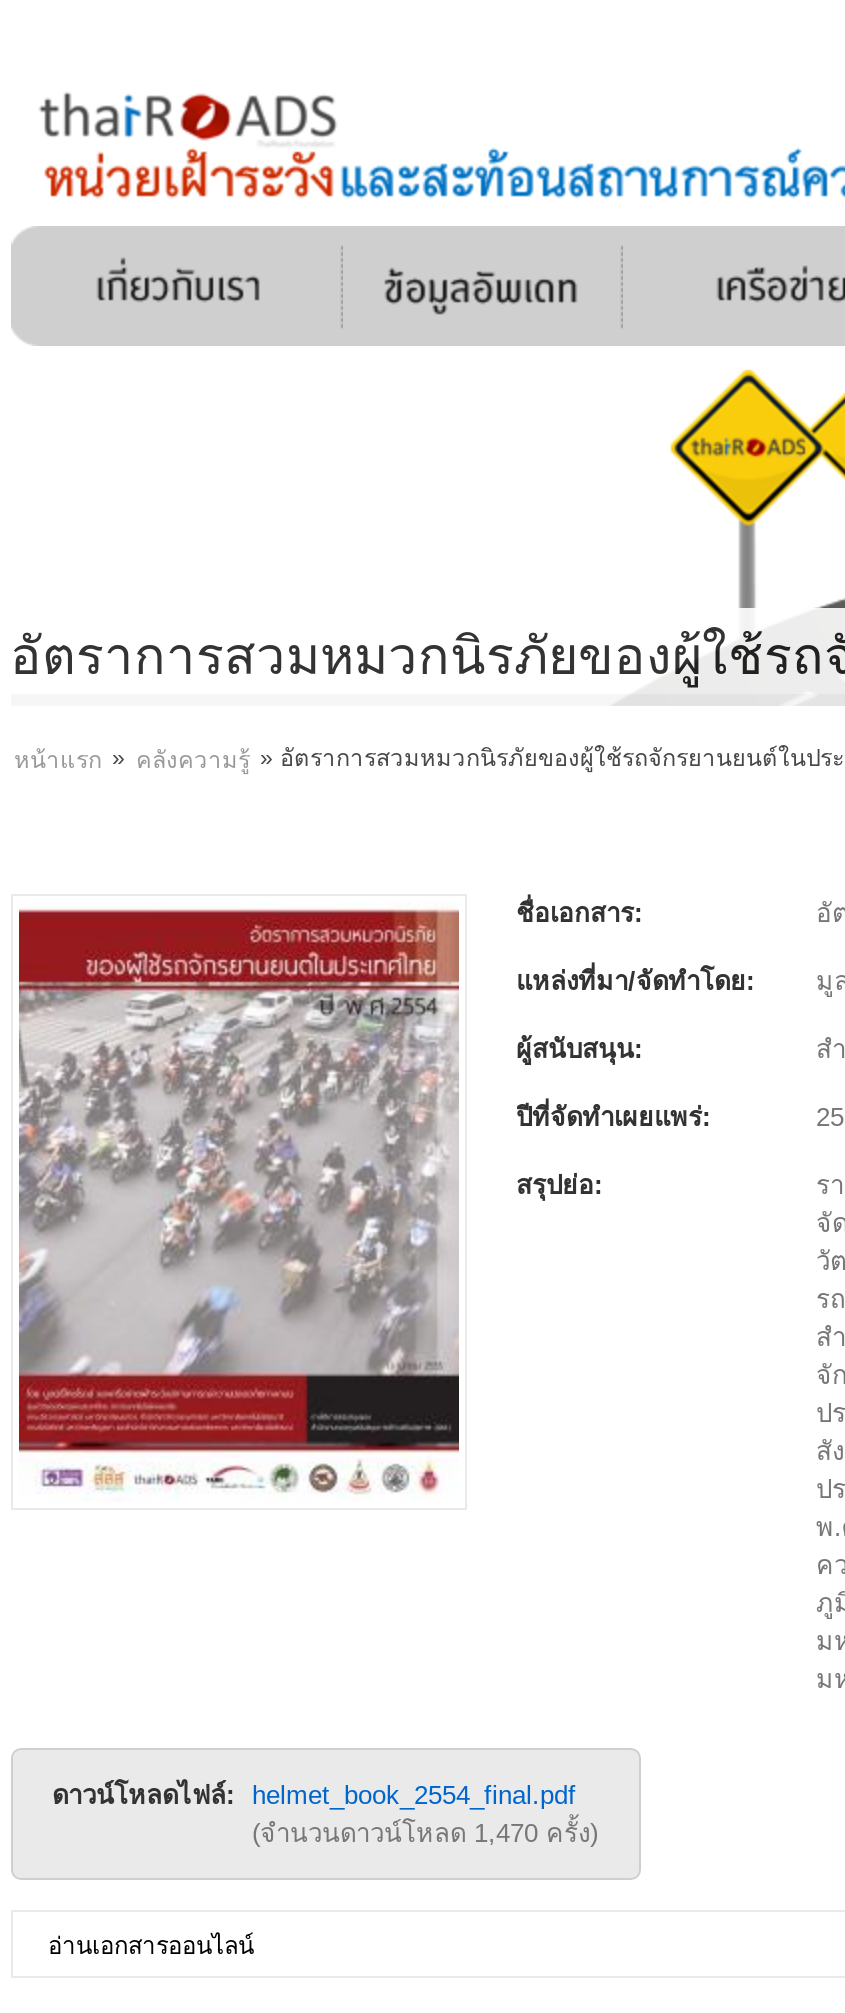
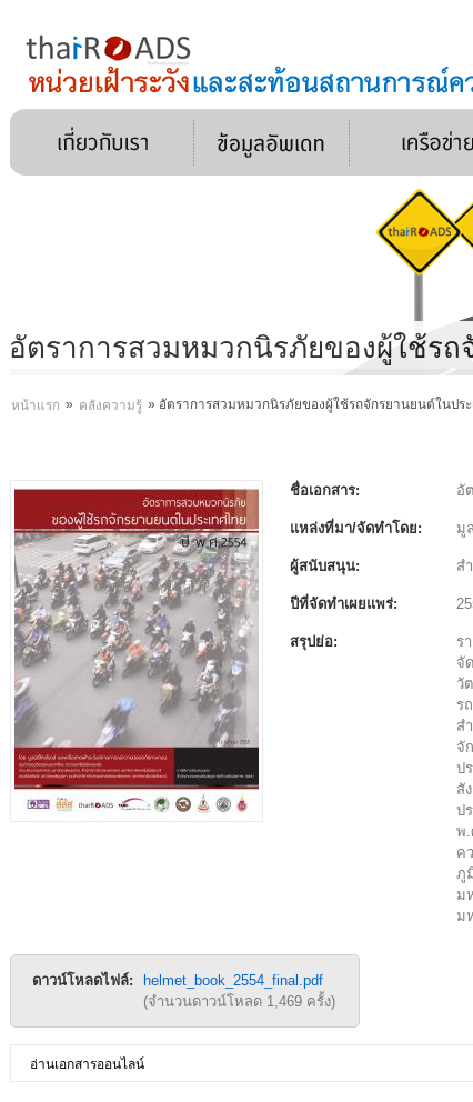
[252,1818,598,1848] (จำนวนดาวน์โหลด 1,470 ครั้ง) -> [144,993,336,1010] (จำนวนดาวน์โหลด 1,469 ครั้ง)

